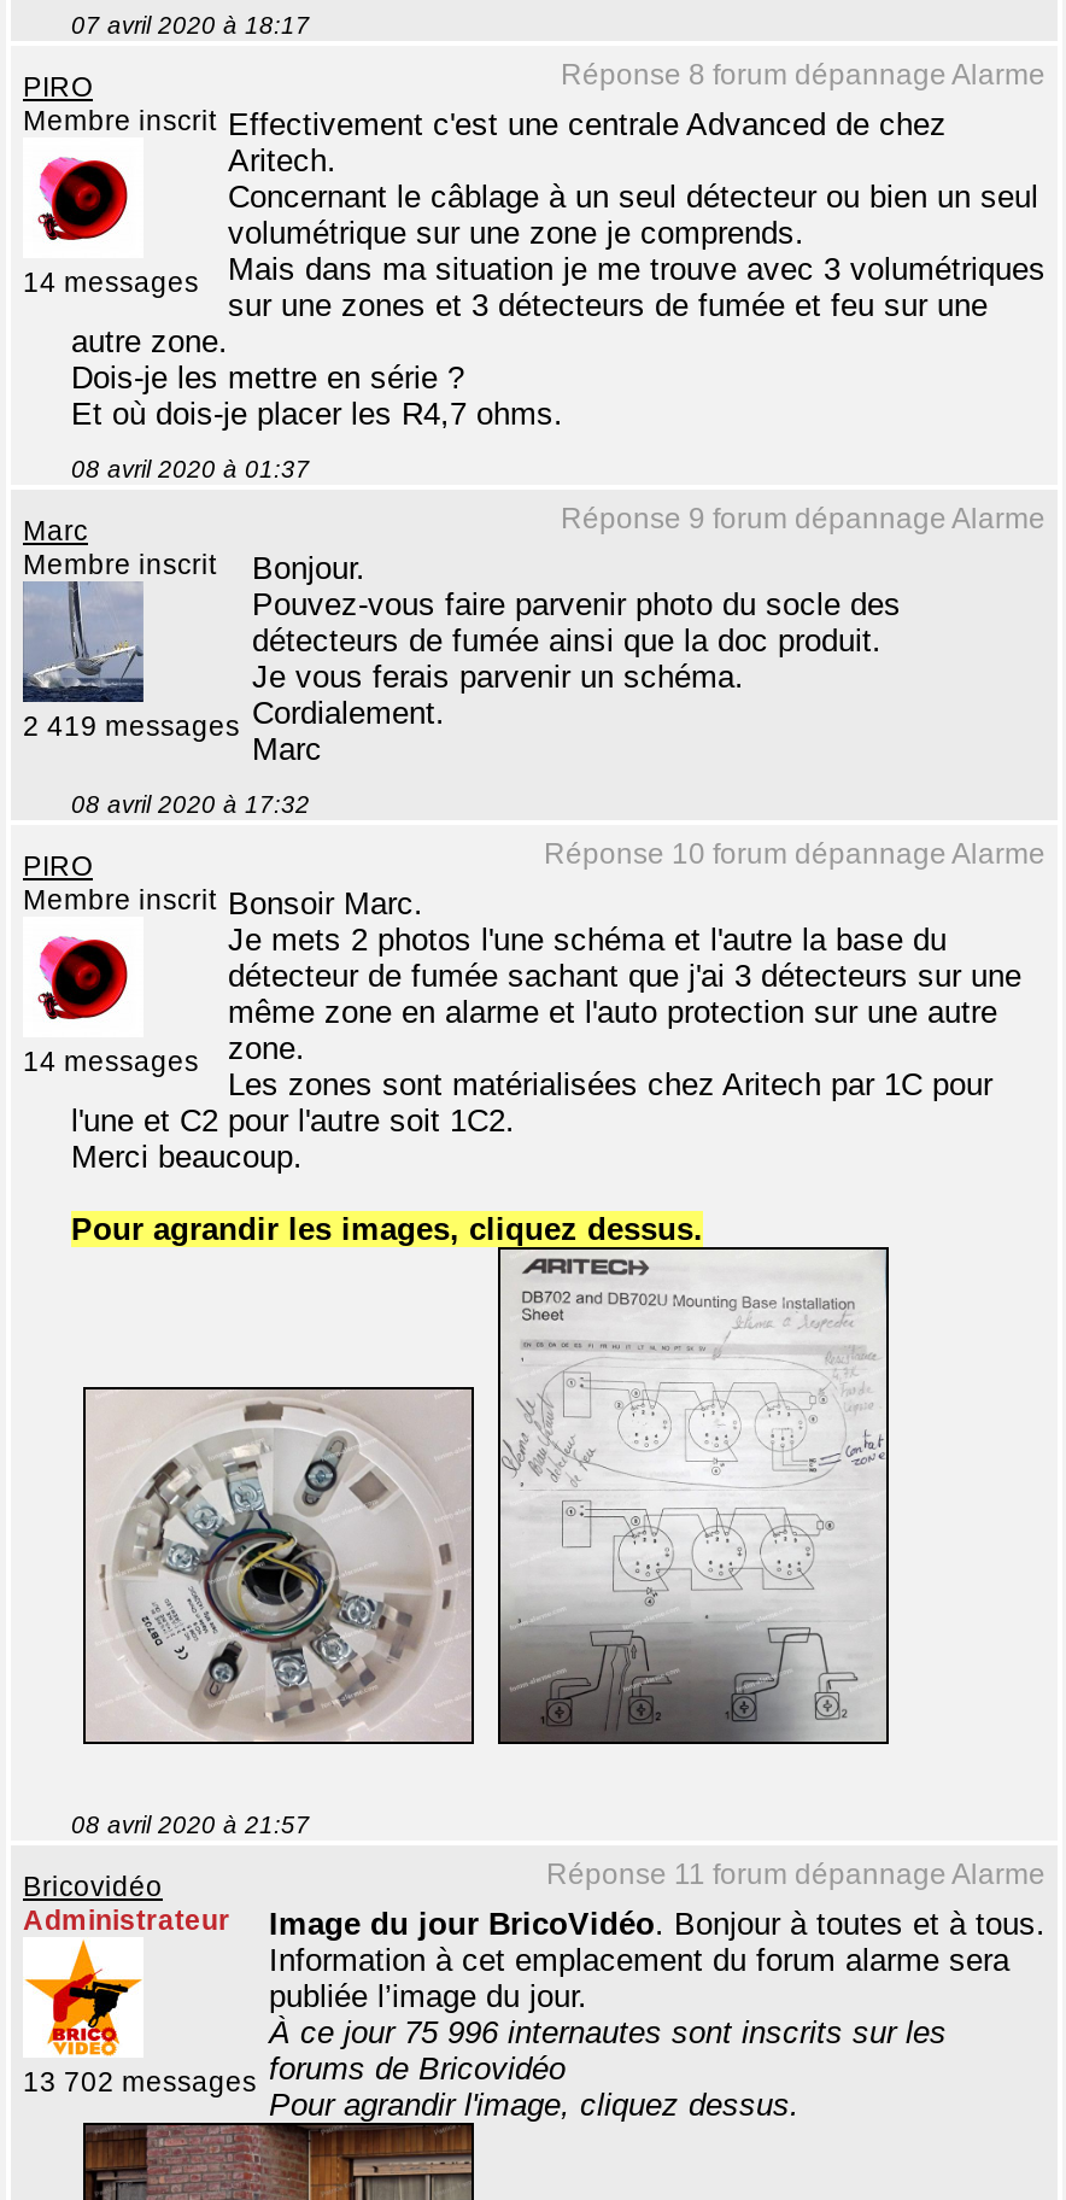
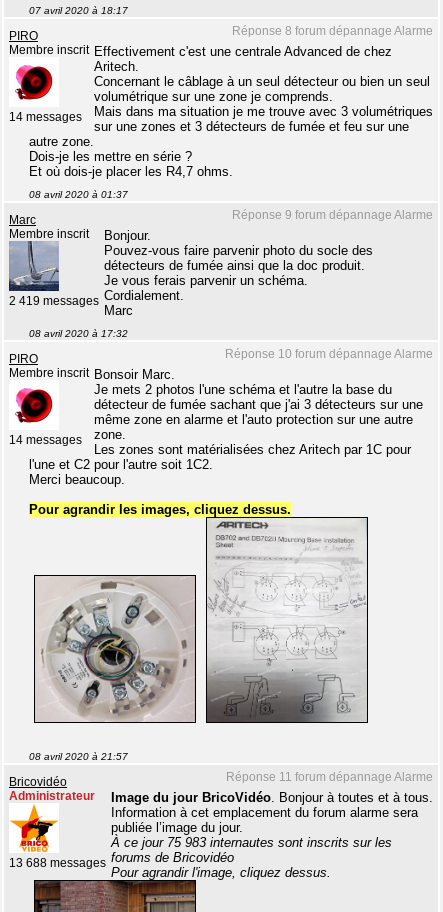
[269,2014,947,2051] À ce jour 75 996 internautes sont inscrits sur les -> [111,835,392,850] À ce jour 75 983 internautes sont inscrits sur les
[23,2051,566,2097] 13 702 messages forums de Bricovidéo -> [9,850,234,869] 13 688 messages forums de Bricovidéo

